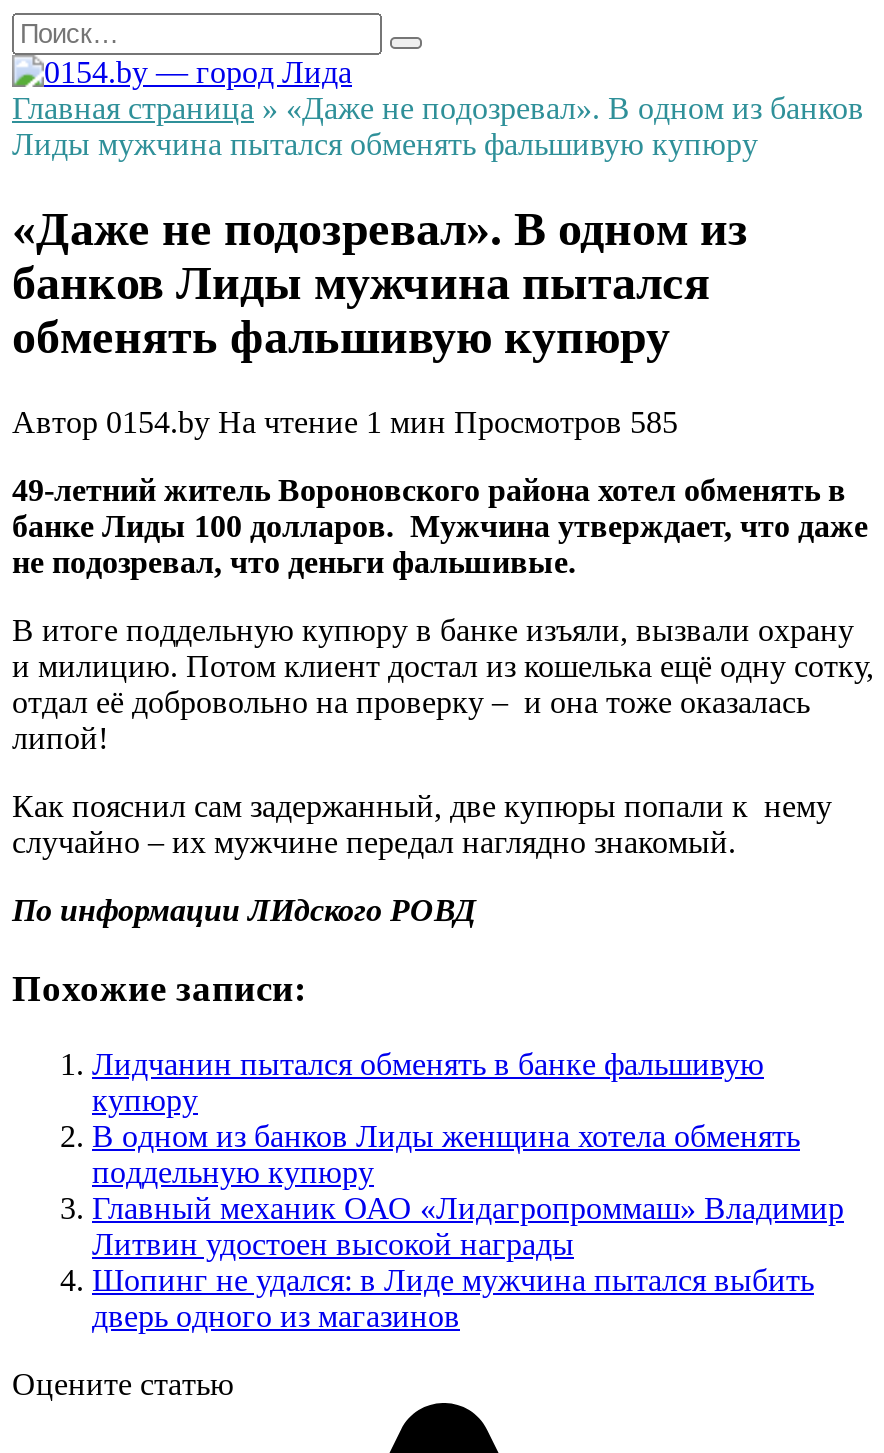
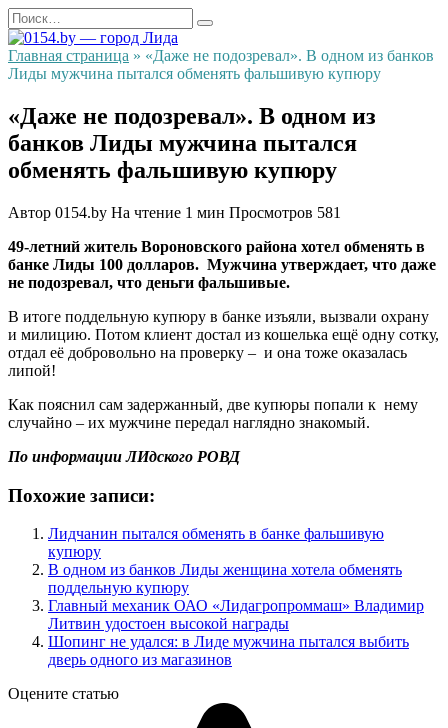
[12,405,678,439] Автор 0154.by На чтение 1 мин Просмотров 585 -> [8,204,341,221] Автор 0154.by На чтение 1 мин Просмотров 581

